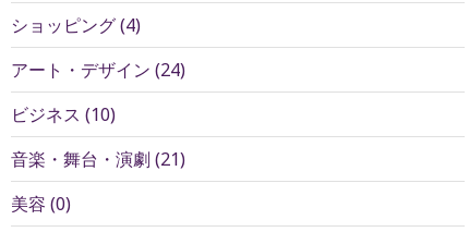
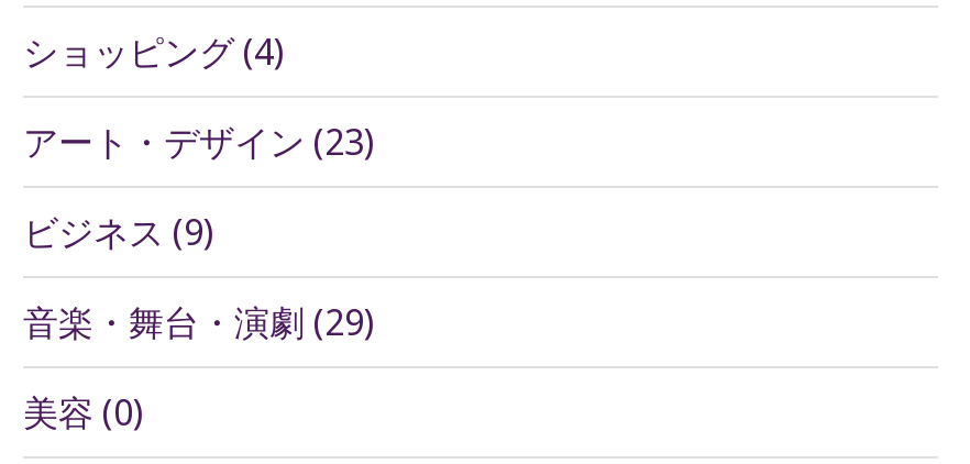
[11,58,185,82] アート・デザイン(24) -> [23,117,375,166] アート・デザイン(23)
[11,103,116,127] ビジネス(10) -> [23,207,214,256] ビジネス(9)
[11,147,185,171] 音楽・舞台・演劇(21) -> [23,298,375,346] 音楽・舞台・演劇(29)

